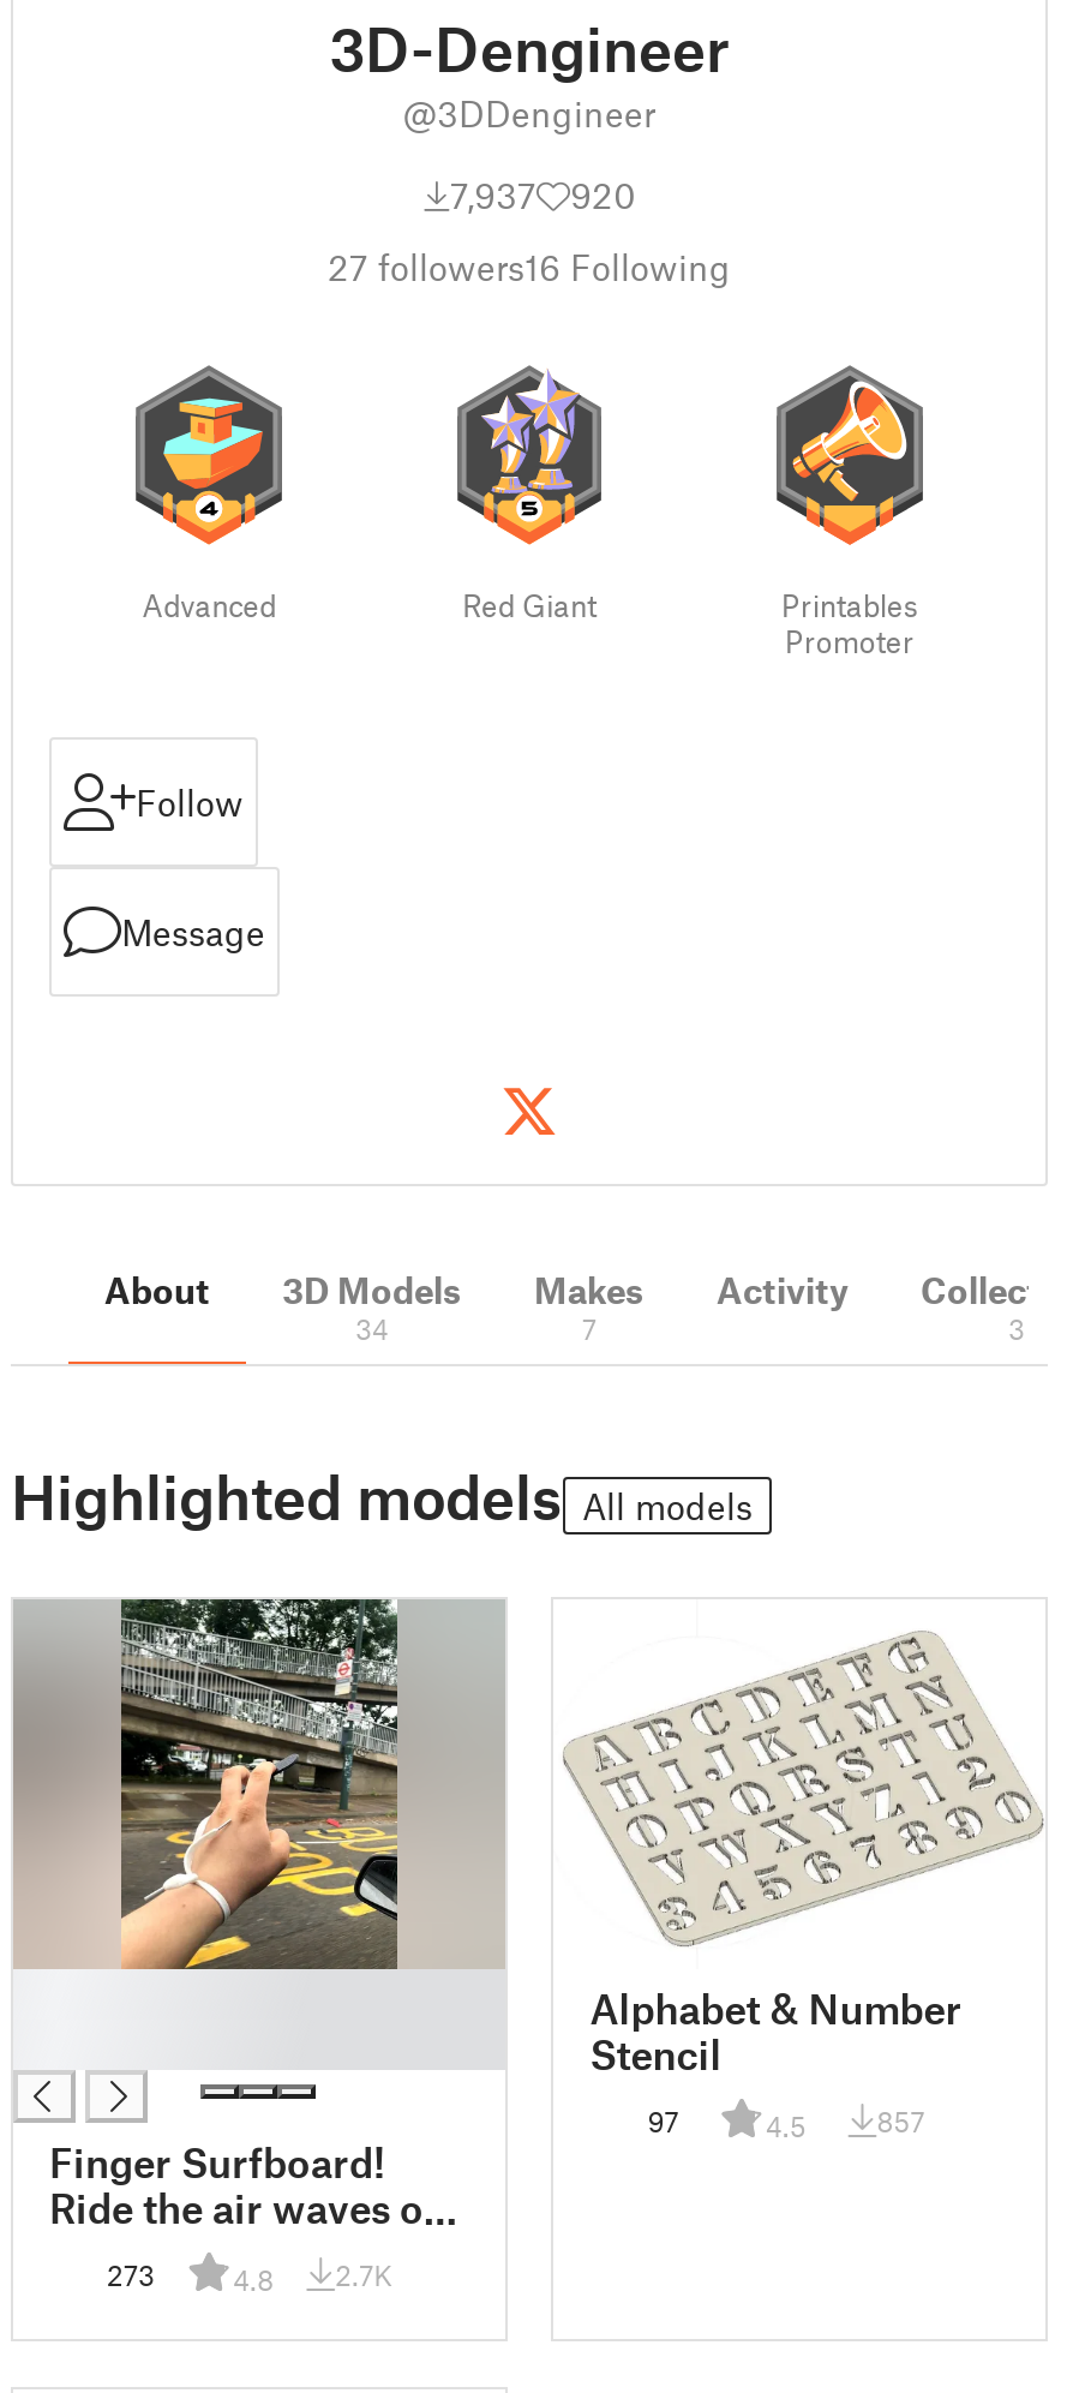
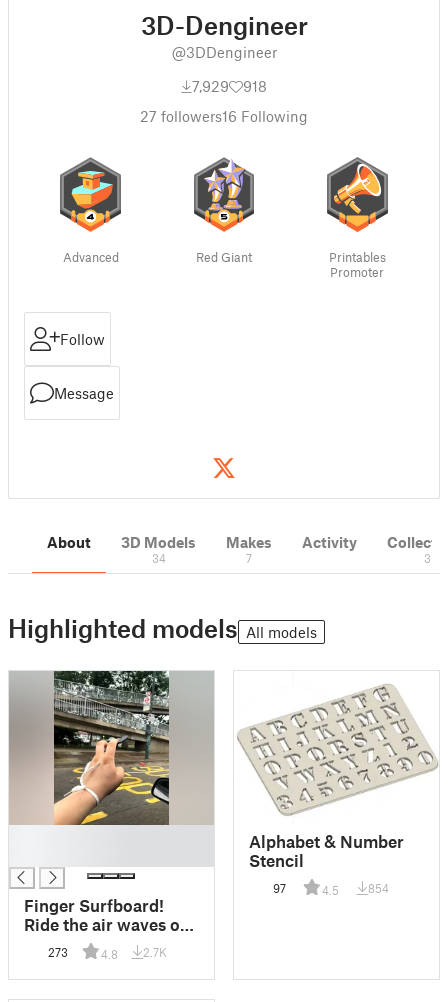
[450,173,537,216] 7,937 -> [192,77,229,95] 7,929
[570,173,635,216] 920 -> [243,77,267,95] 918
[877,2104,925,2138] 857 -> [368,881,389,895] 854

